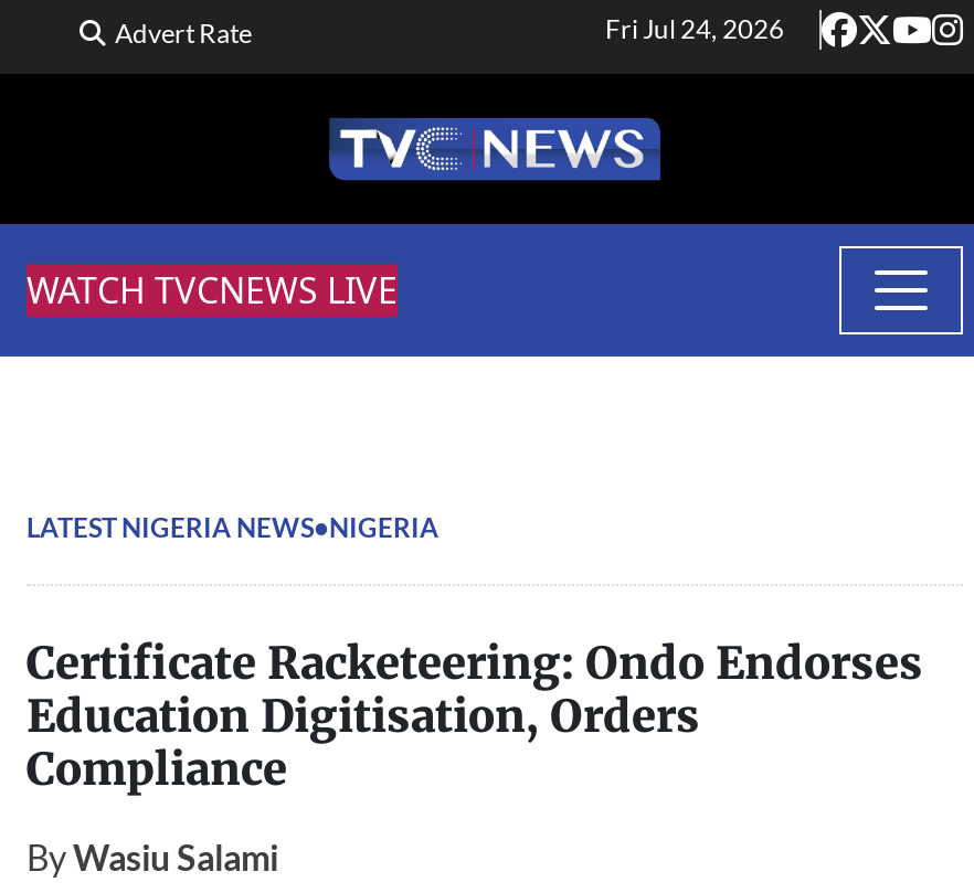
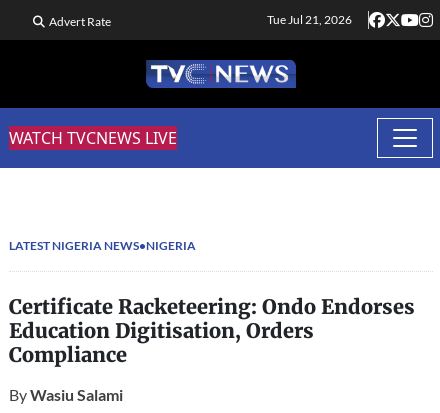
[605,12,784,45] Fri Jul 24, 2026 -> [267,12,352,27] Tue Jul 21, 2026

